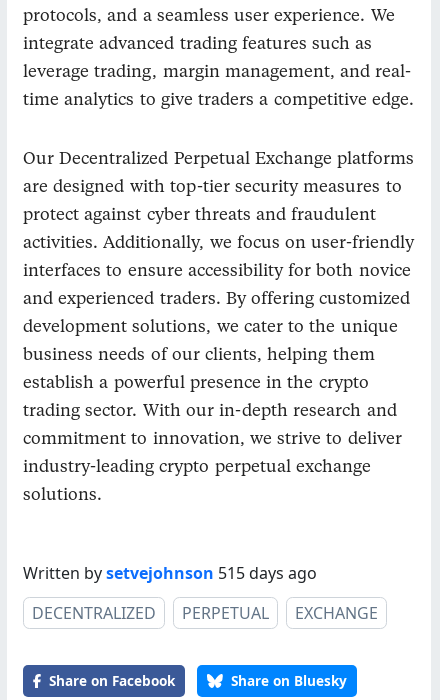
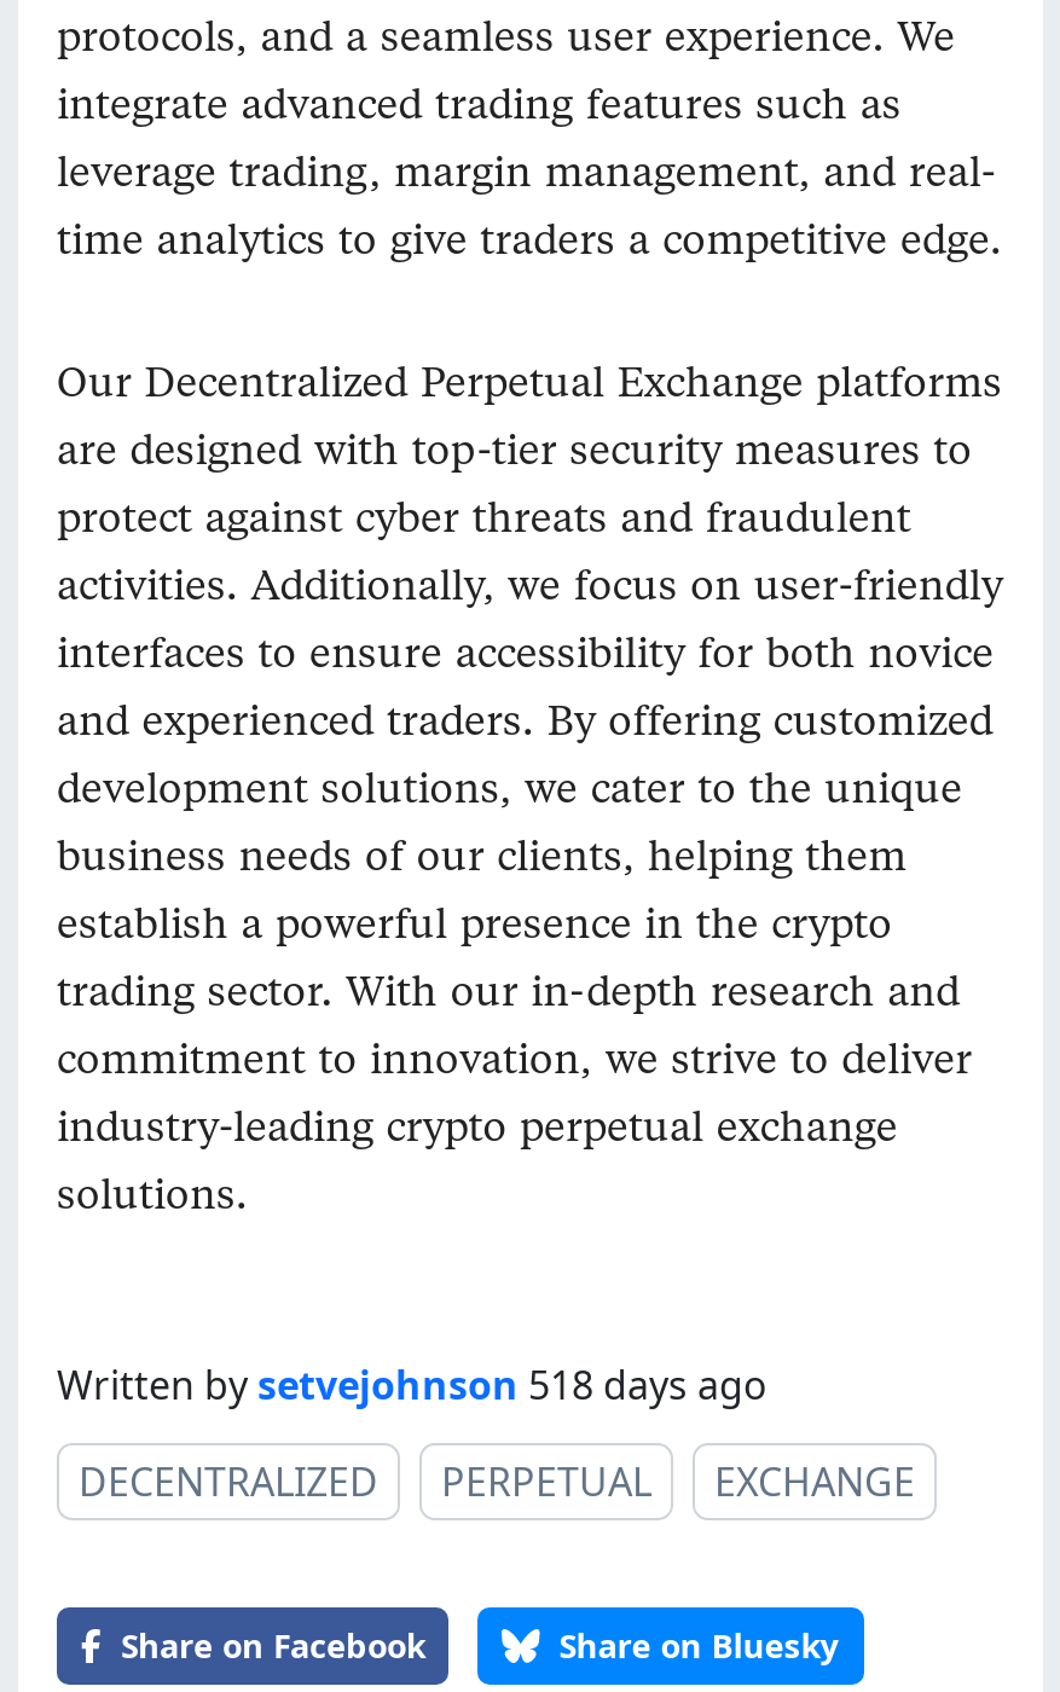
[23,562,317,584] Written by setvejohnson 515 days ago -> [57,1358,768,1412] Written by setvejohnson 518 days ago

